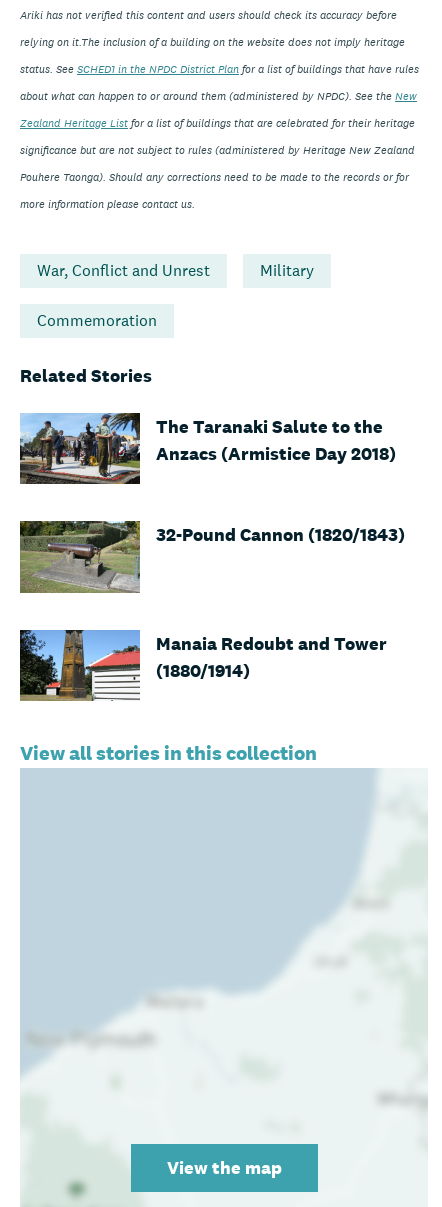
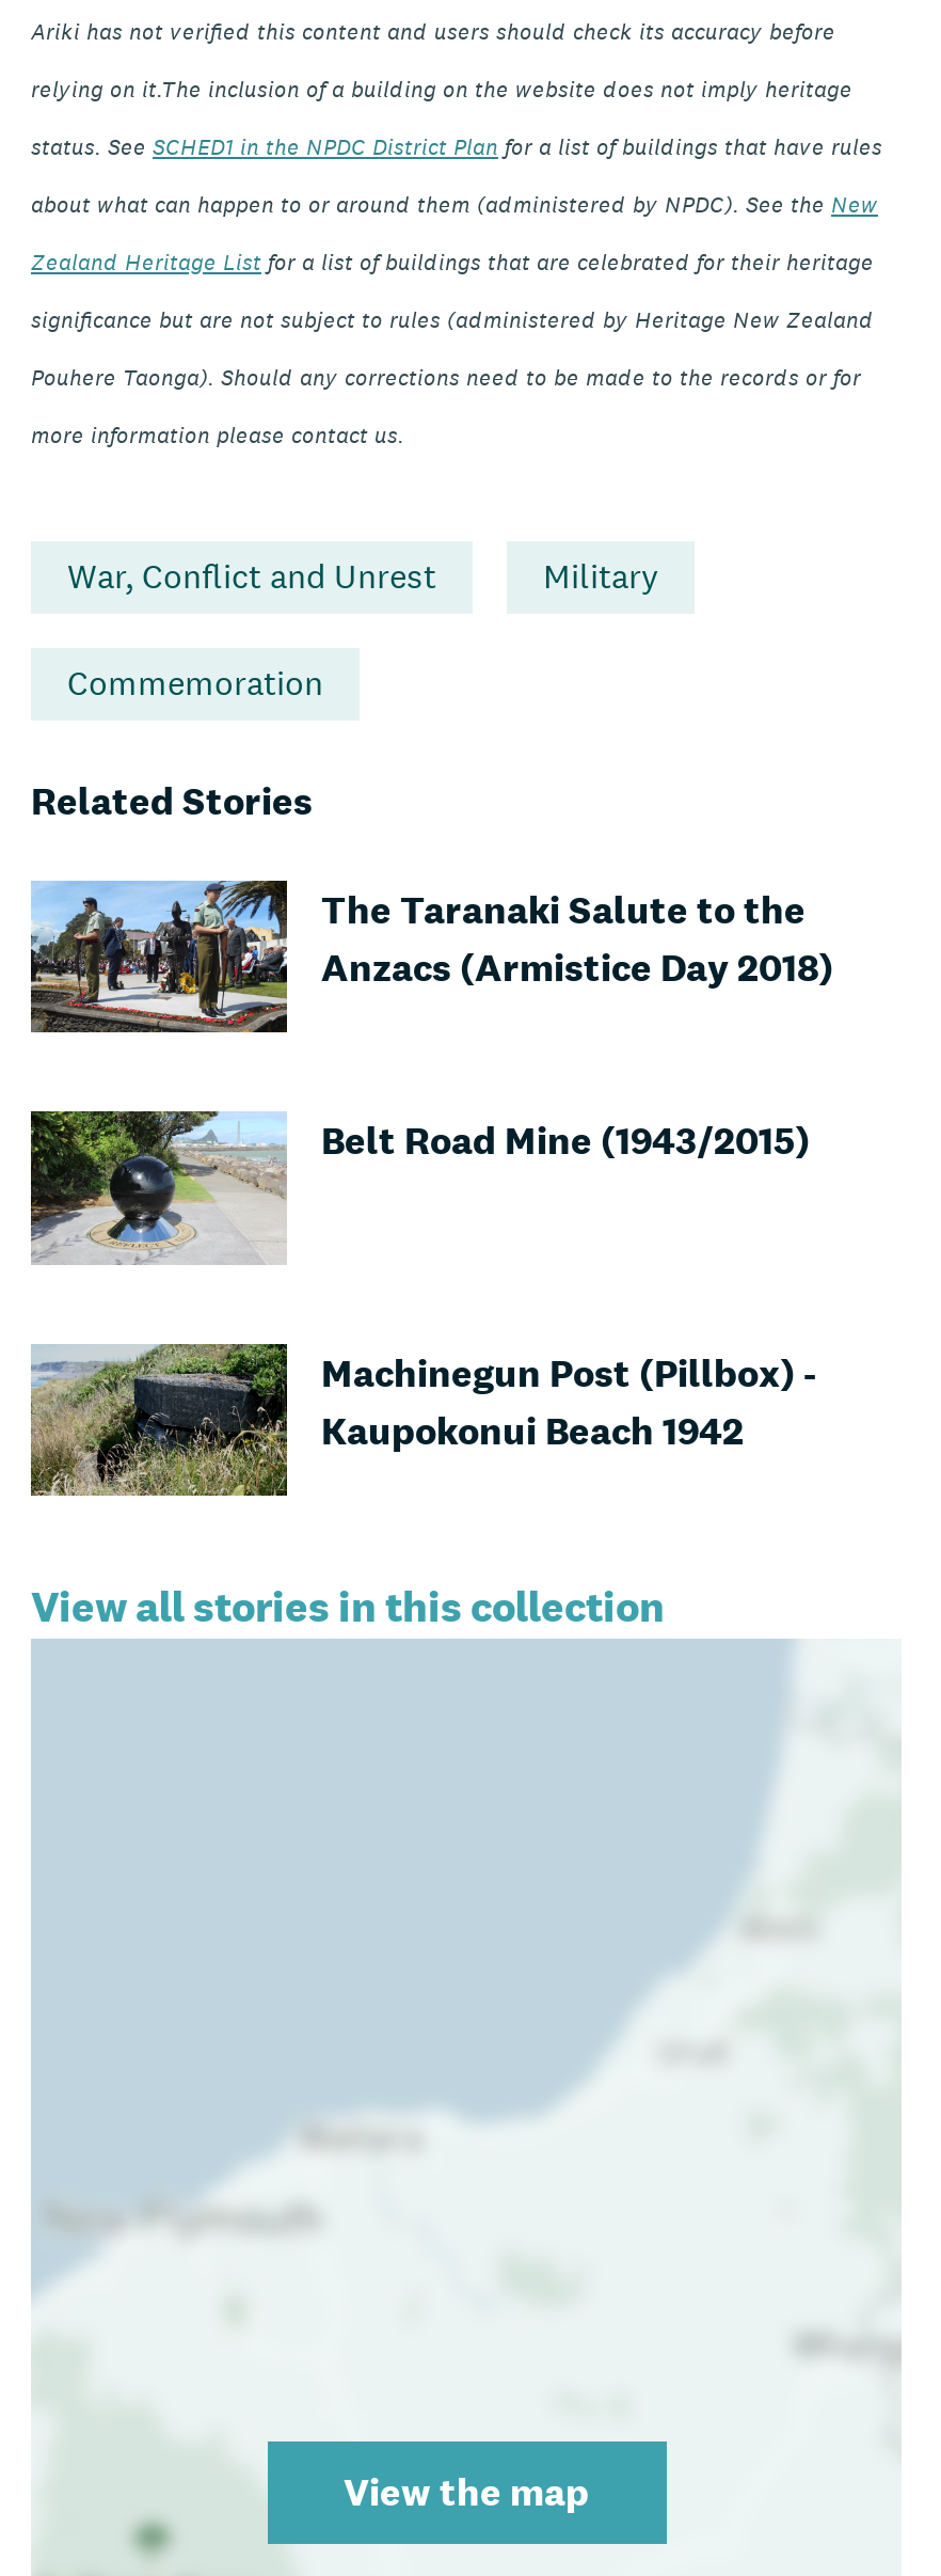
[19,520,405,593] [image] | 32-Pound Cannon (1820/1843) -> [29,1111,810,1263] [image] | Belt Road Mine (1943/2015)
[19,629,387,701] [image] | Manaia Redoubt and Tower | (1880/1914) -> [29,1342,816,1498] [image] | Machinegun Post (Pillbox) - | Kaupokonui Beach 1942

